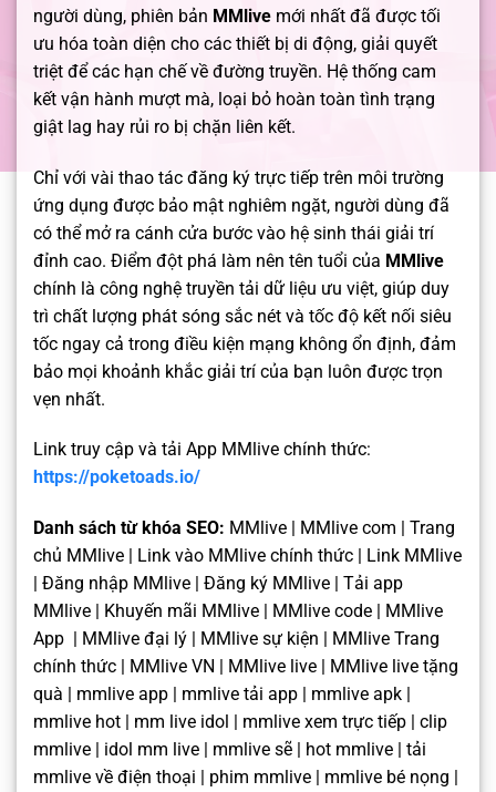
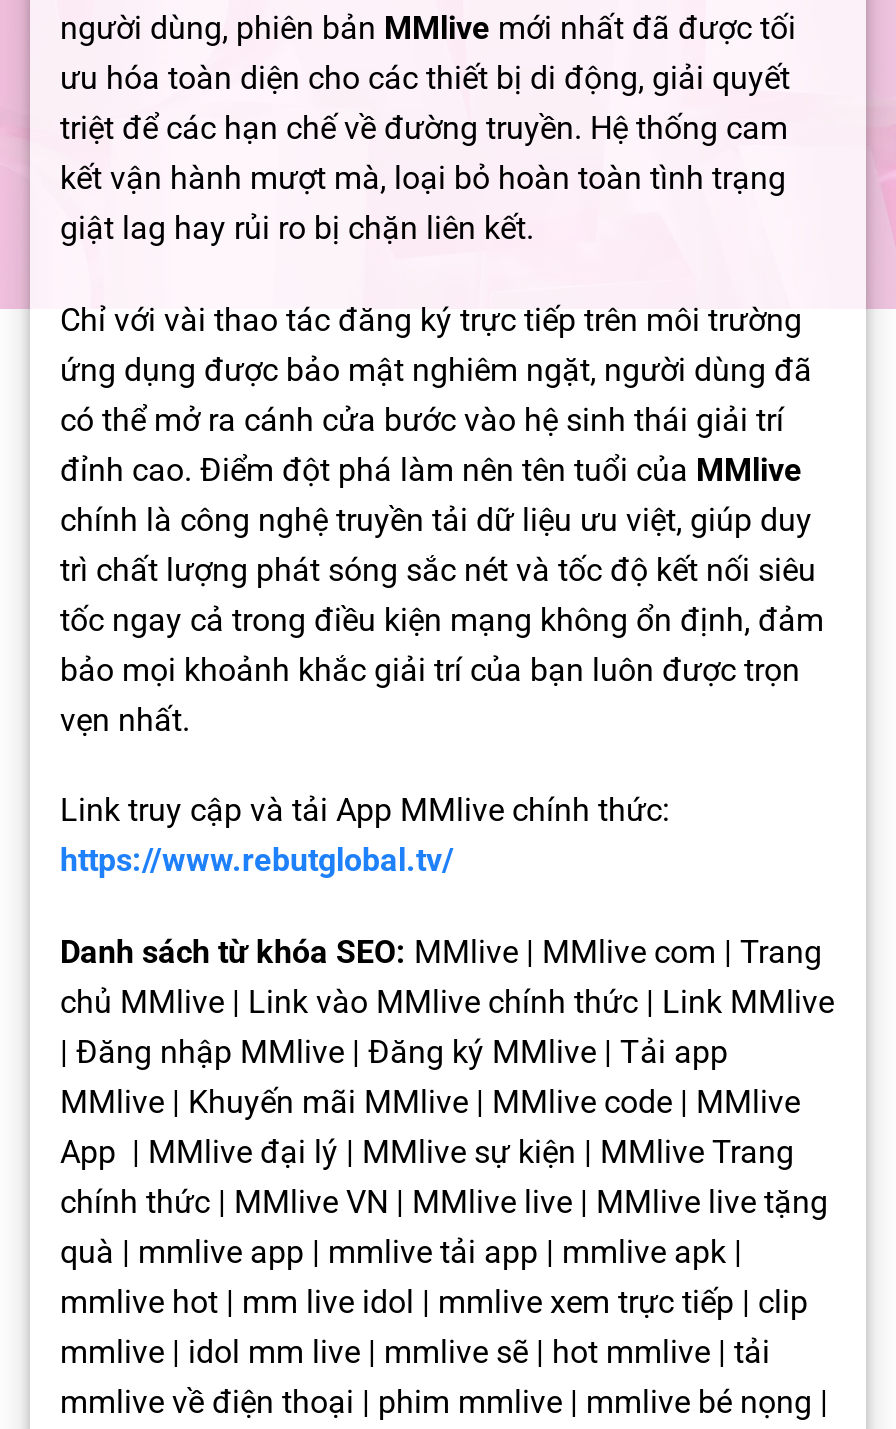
[33,467,200,488] https://poketoads.io/ -> [60,842,454,880] https://www.rebutglobal.tv/

